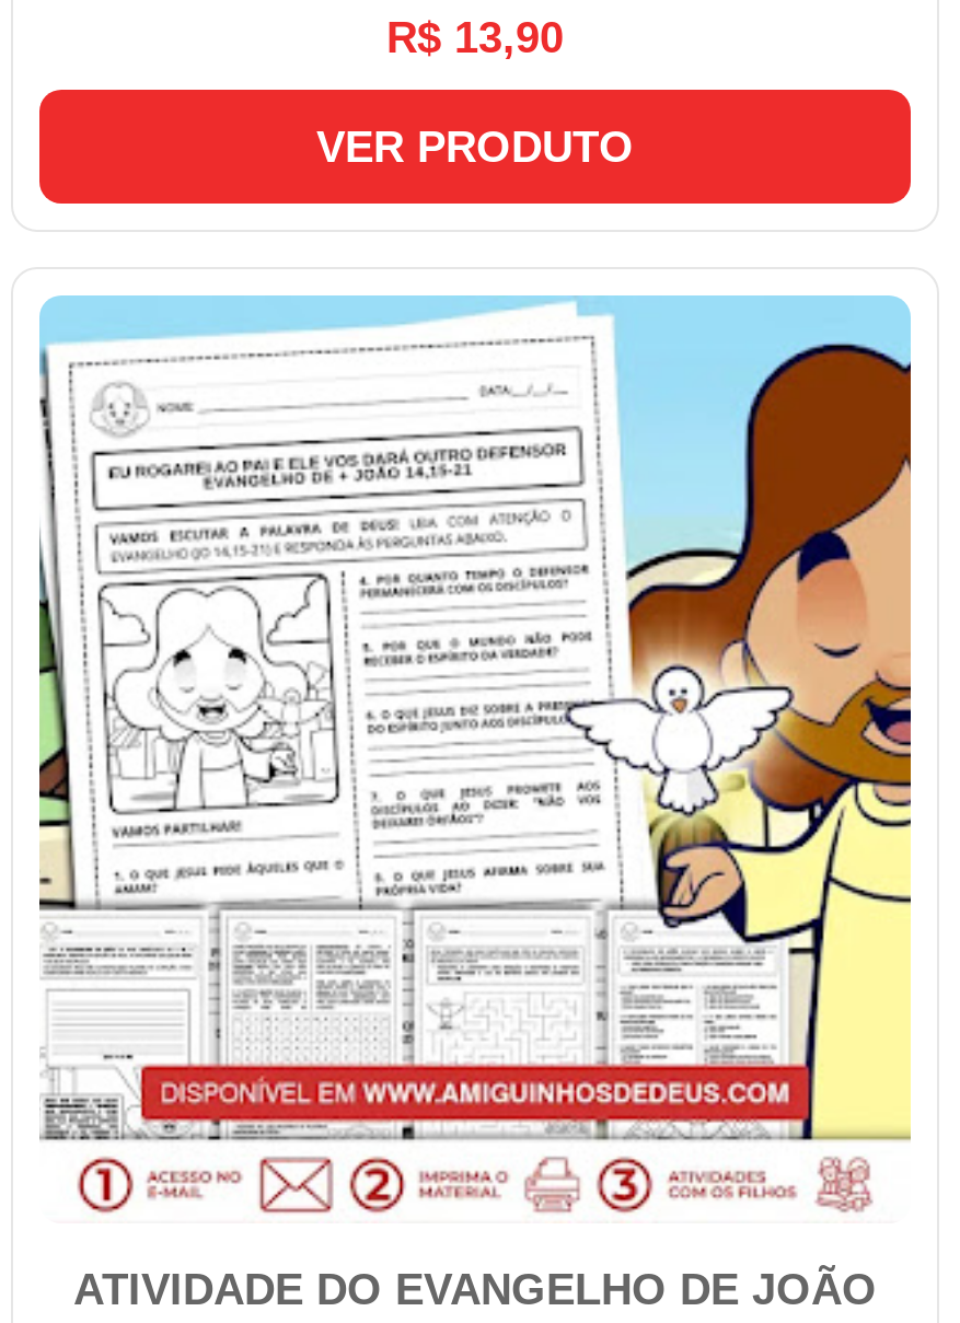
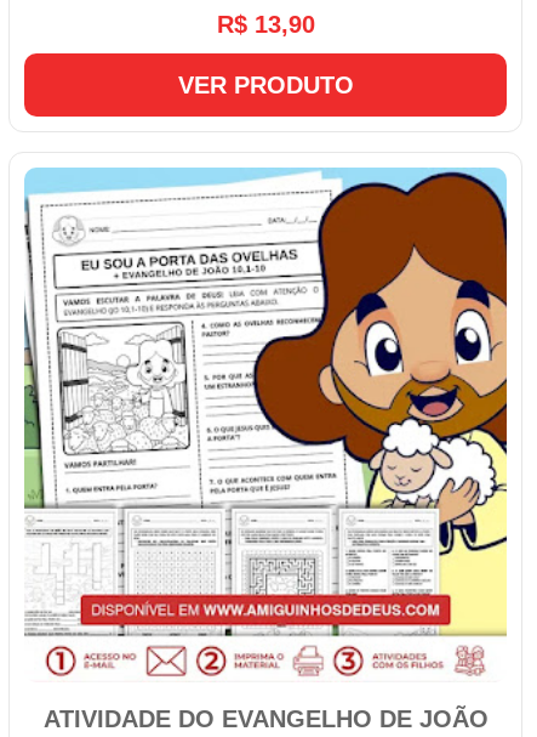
[37,305,913,1141] [image] -> [23,171,508,636] [image]

